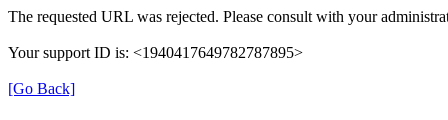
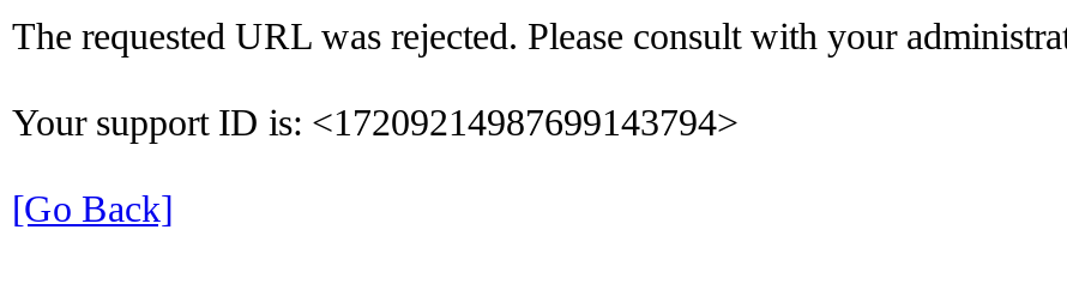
[8,44,303,61] Your support ID is: <1940417649782787895> -> [12,102,739,143] Your support ID is: <17209214987699143794>

